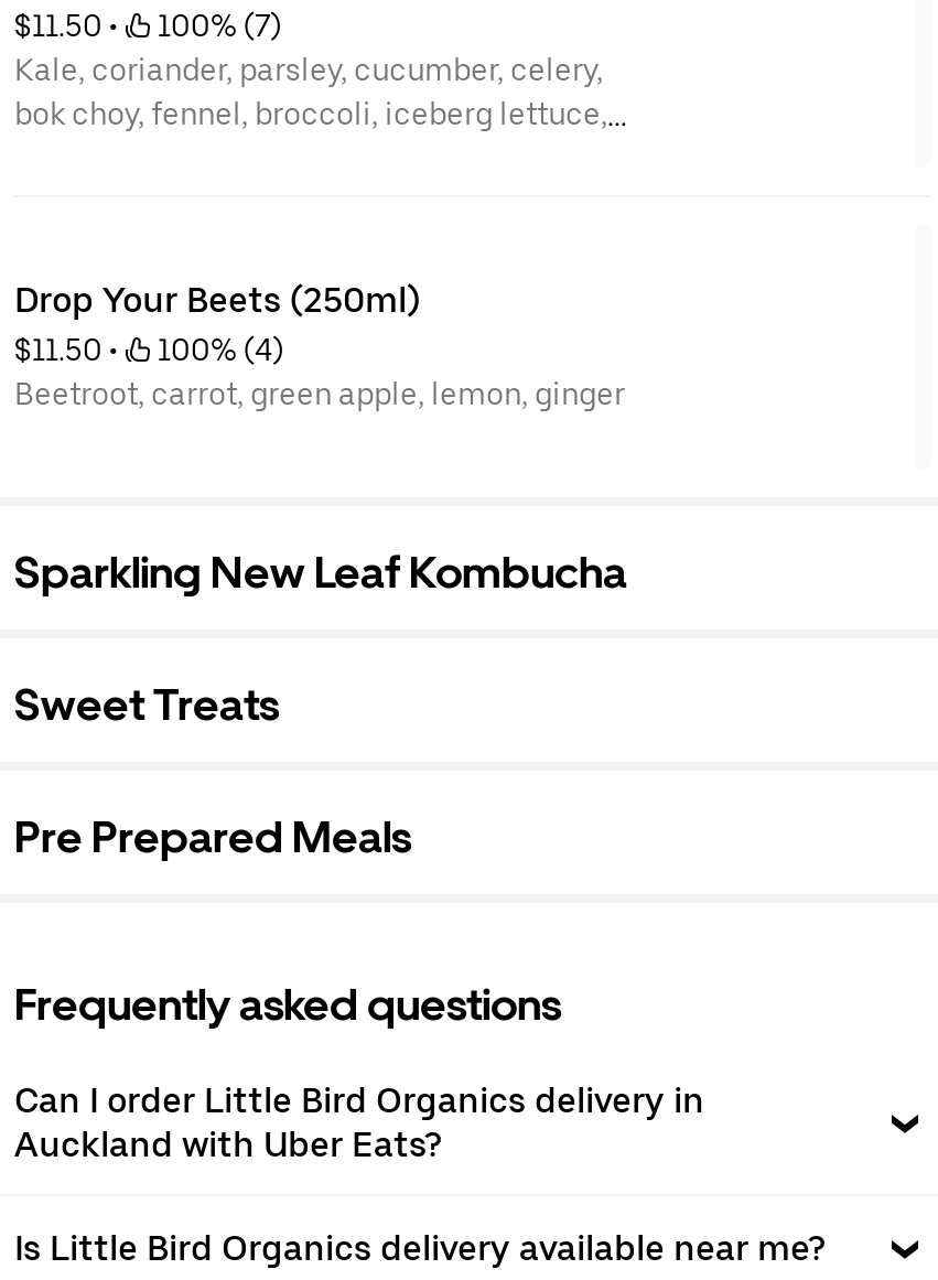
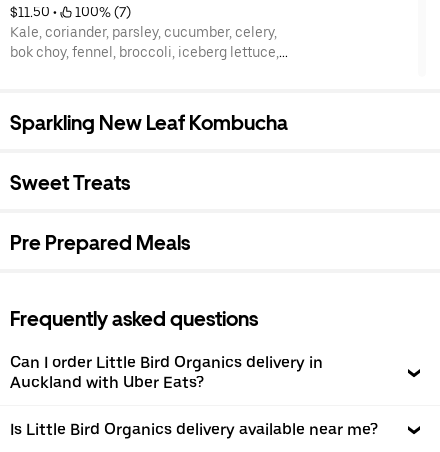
[14,280,625,412] Drop Your Beets (250ml) | $11.50 • | 100% (4) | Beetroot, carrot, green apple, lemon, ginger -> none

